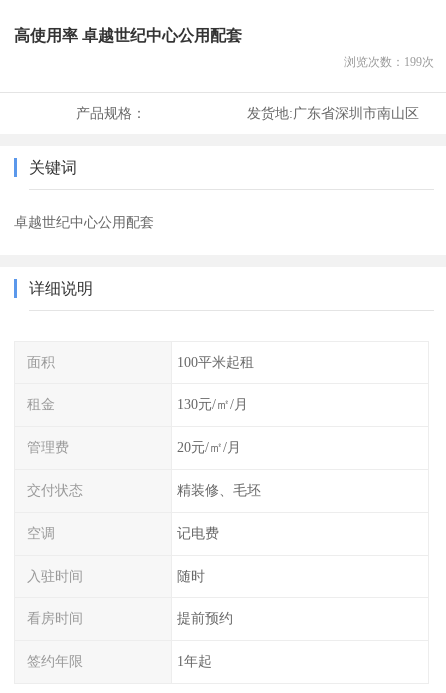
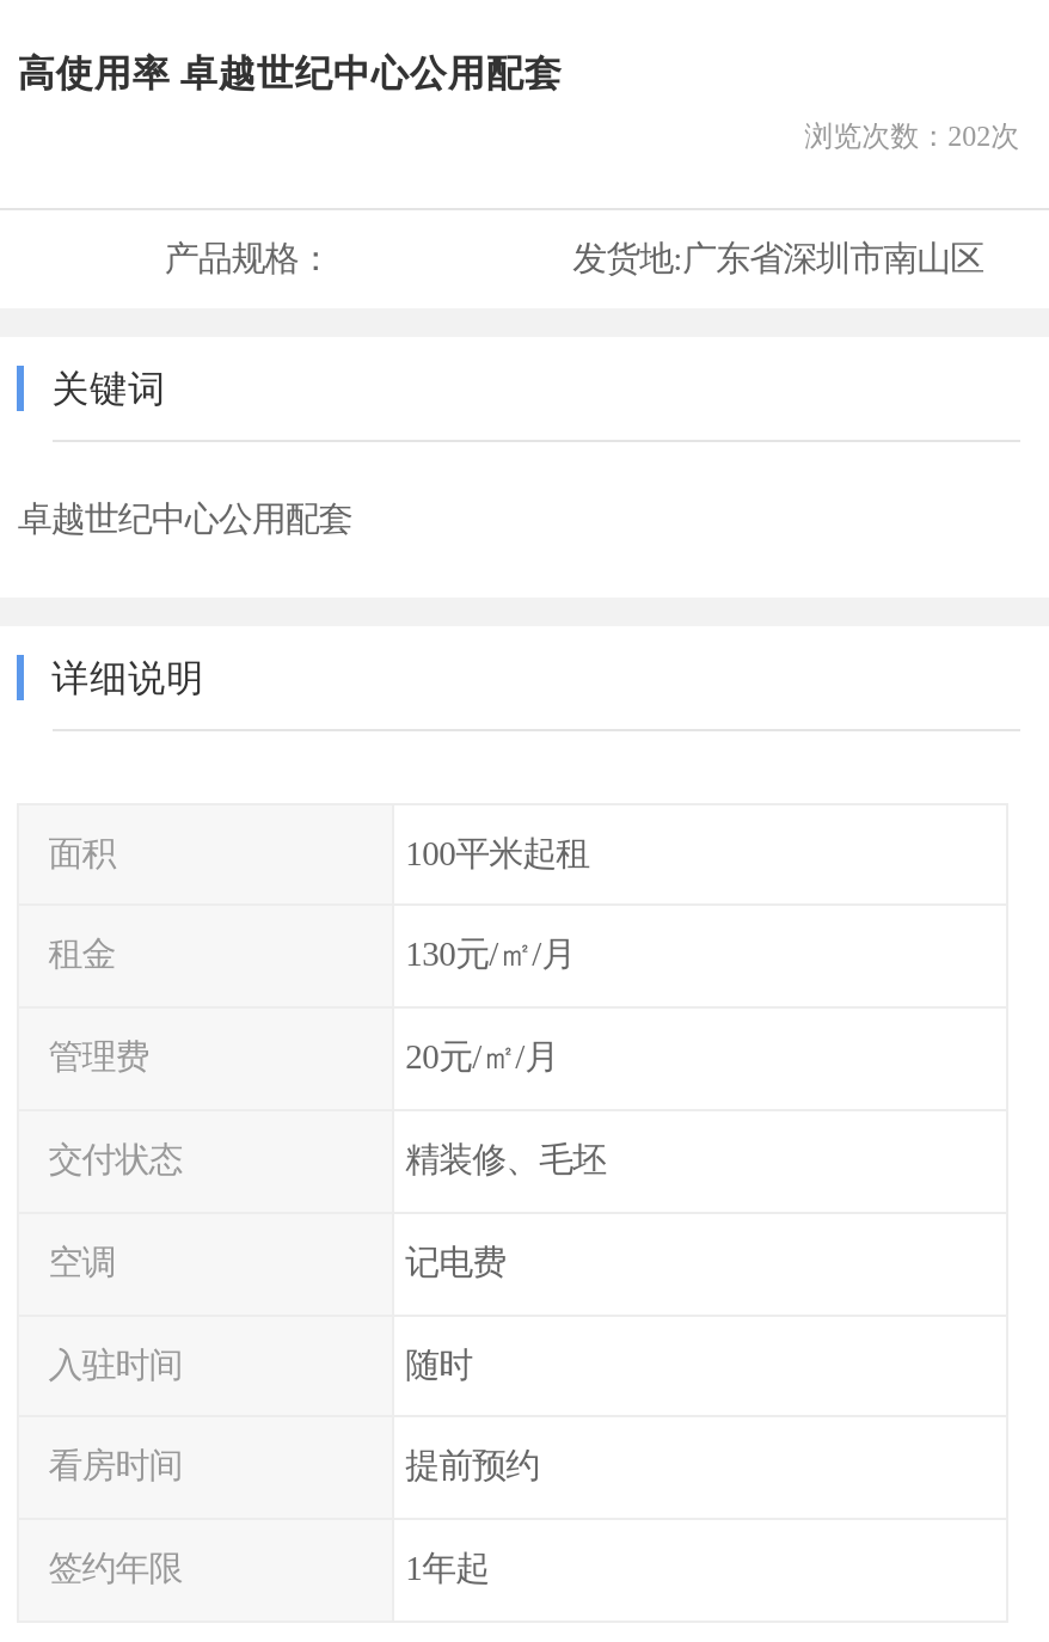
[344,55,434,69] 浏览次数：199次 -> [805,119,1020,152] 浏览次数：202次

